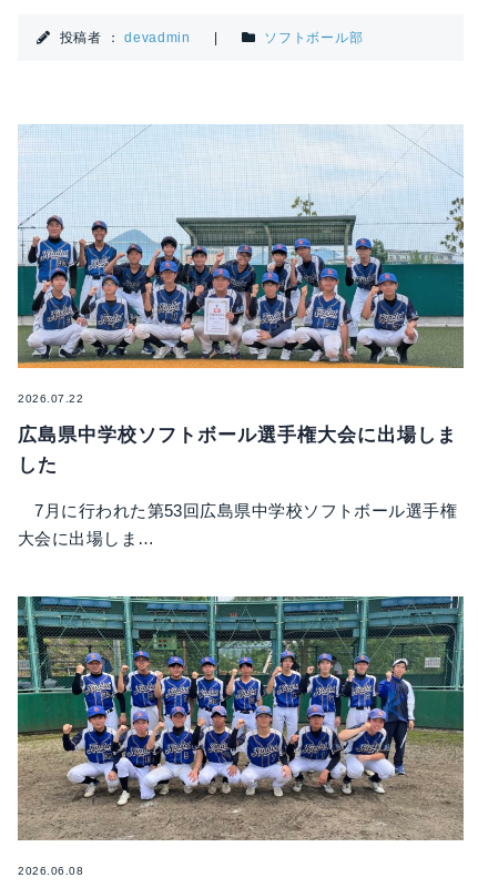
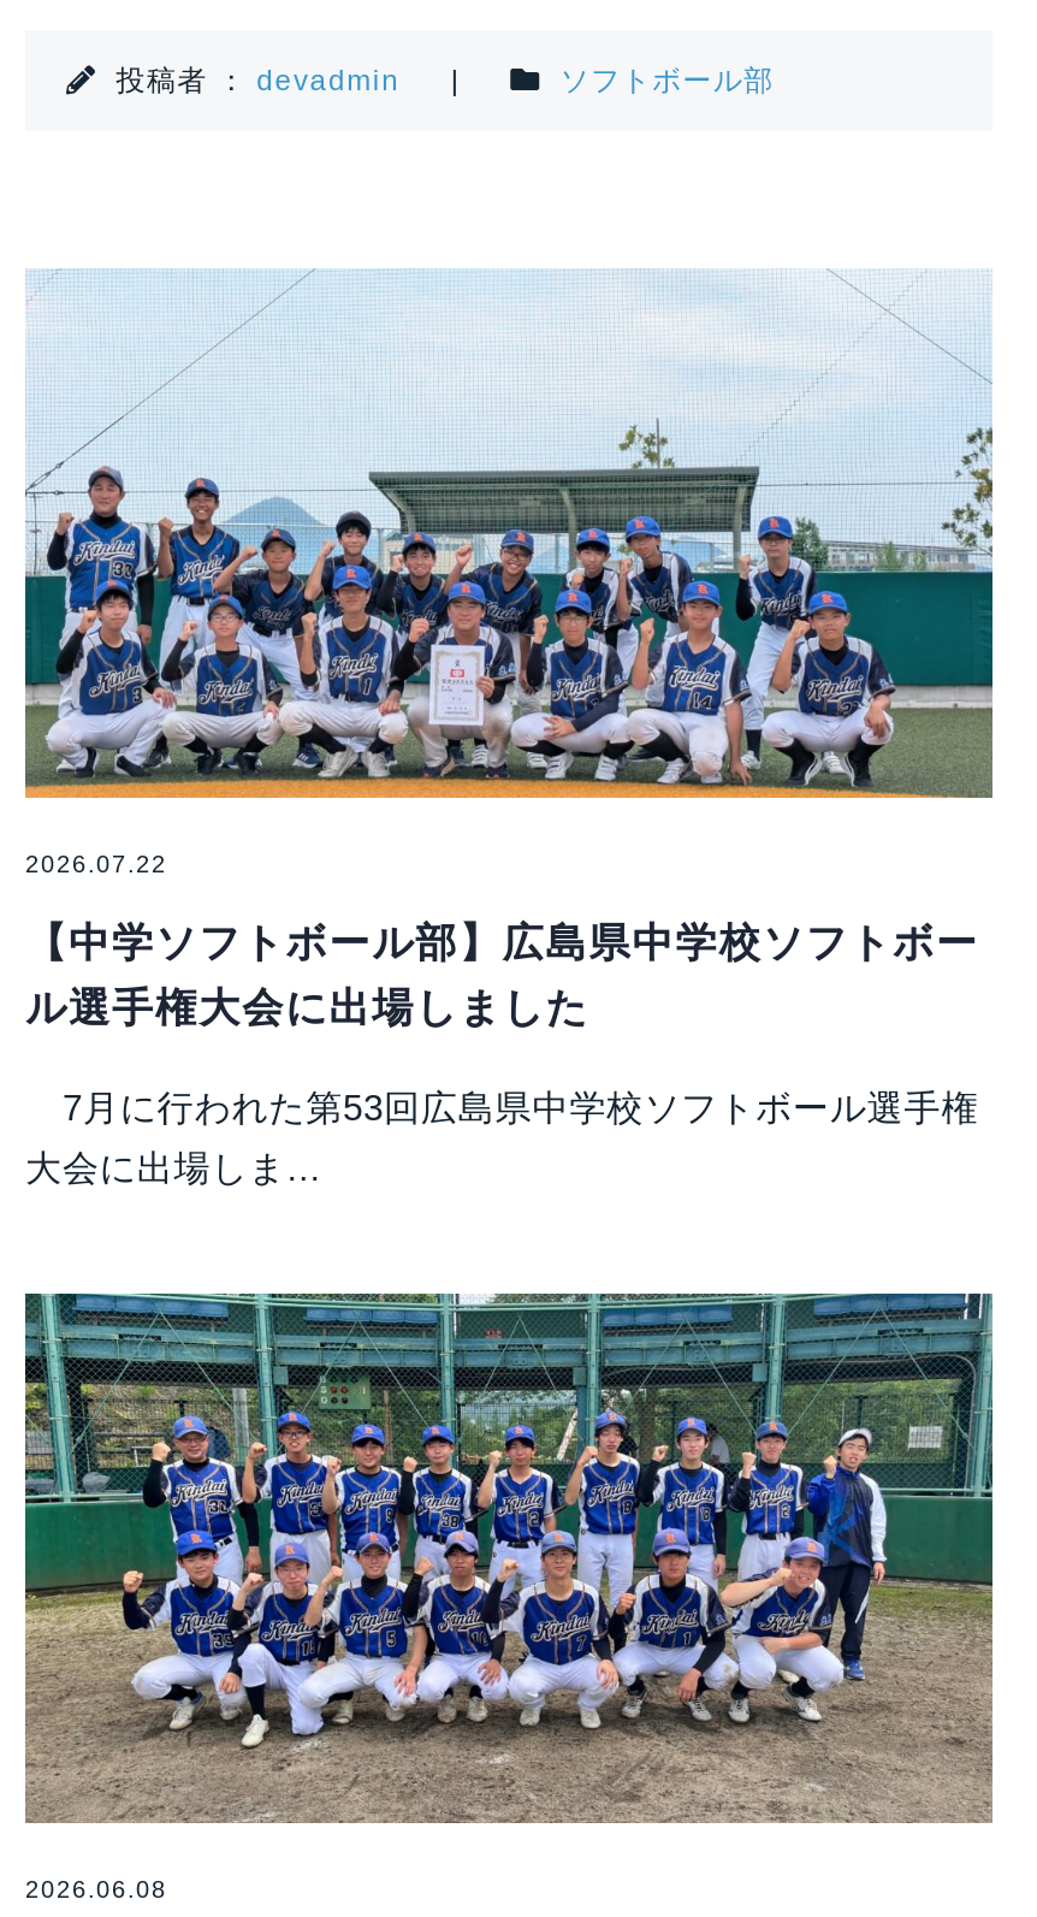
[18,424,457,475] 広島県中学校ソフトボール選手権大会に出場しま | した -> [25,920,979,1031] 【中学ソフトボール部】広島県中学校ソフトボー | ル選手権大会に出場しました

